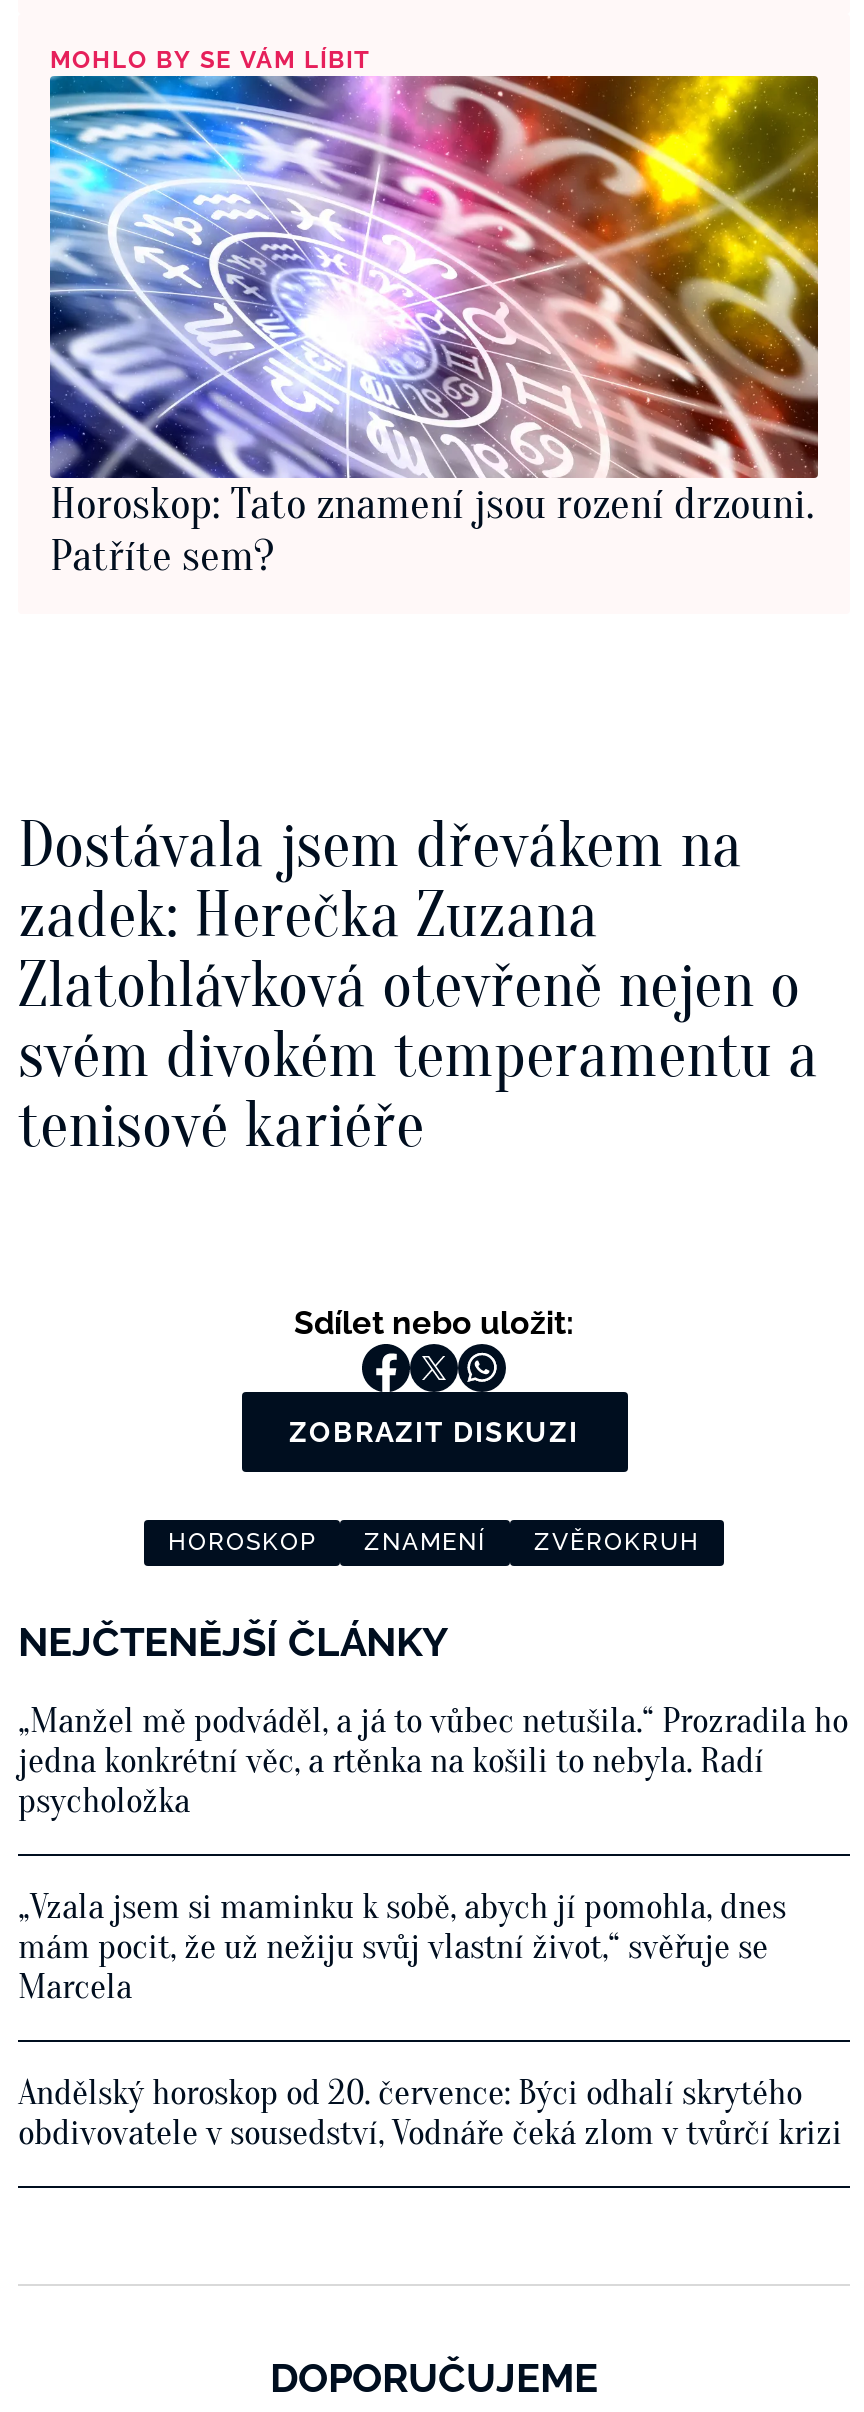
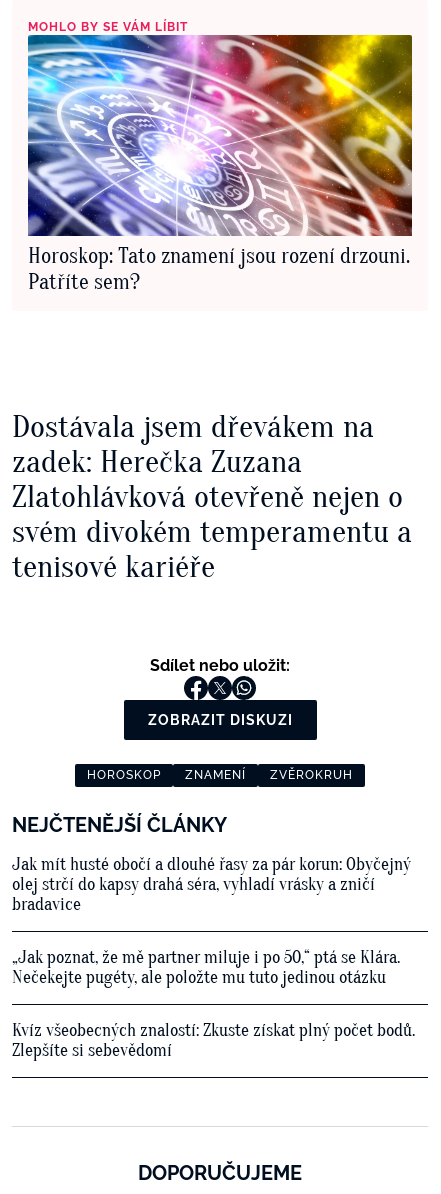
[18,1701,848,1823] „Manžel mě podváděl, a já to vůbec netušila.“ Prozradila ho | jedna konkrétní věc, a rtěnka na košili to nebyla. Radí | psycholožka -> [12,854,411,915] Jak mít husté obočí a dlouhé řasy za pár korun: Obyčejný | olej strčí do kapsy drahá séra, vyhladí vrásky a zničí | bradavice
[18,1887,786,2009] „Vzala jsem si maminku k sobě, abych jí pomohla, dnes | mám pocit, že už nežiju svůj vlastní život,“ svěřuje se | Marcela -> [12,947,400,988] „Jak poznat, že mě partner miluje i po 50,“ ptá se Klára. | Nečekejte pugéty, ale položte mu tuto jedinou otázku
[18,2073,842,2155] Andělský horoskop od 20. července: Býci odhalí skrytého | obdivovatele v sousedství, Vodnáře čeká zlom v tvůrčí krizi -> [12,1020,415,1061] Kvíz všeobecných znalostí: Zkuste získat plný počet bodů. | Zlepšíte si sebevědomí

